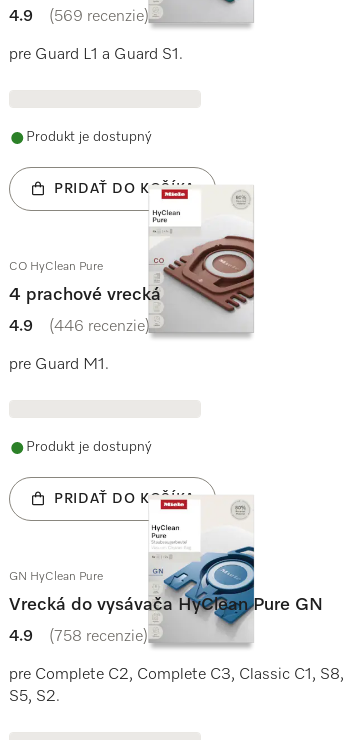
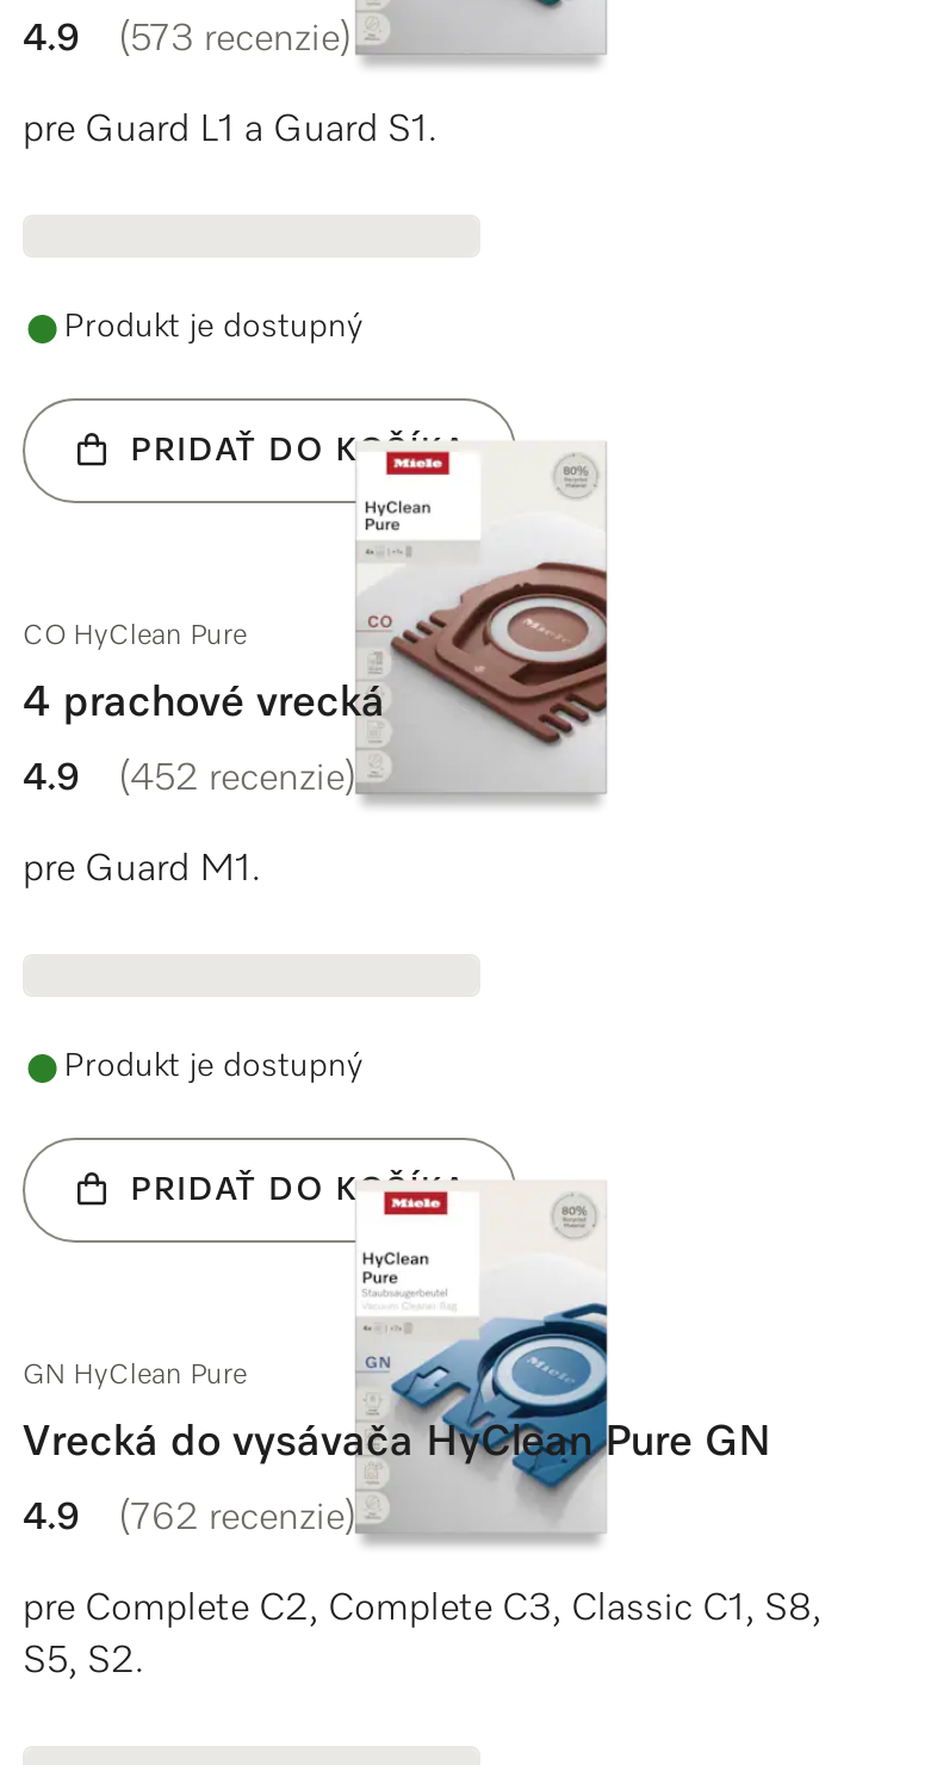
[9,9,149,25] 4.9 (569 recenzie) -> [23,21,352,60] 4.9 (573 recenzie)
[9,319,150,335] 4.9 (446 recenzie) -> [23,761,356,799] 4.9 (452 recenzie)
[9,629,148,645] 4.9 (758 recenzie) -> [23,1500,356,1538] 4.9 (762 recenzie)

